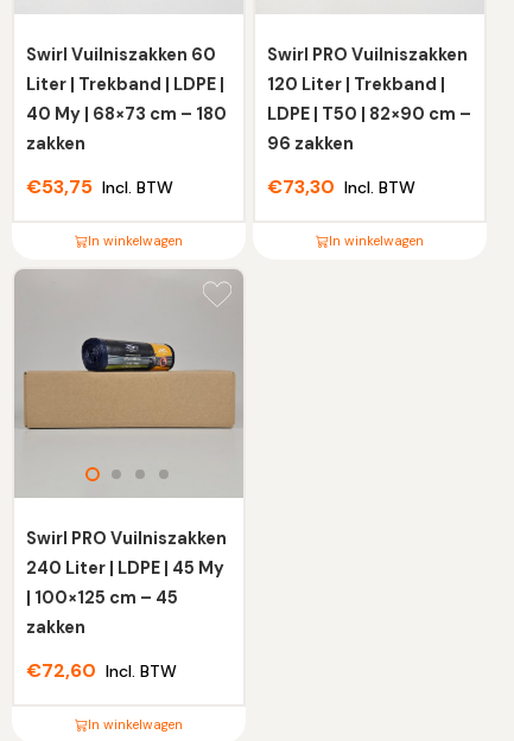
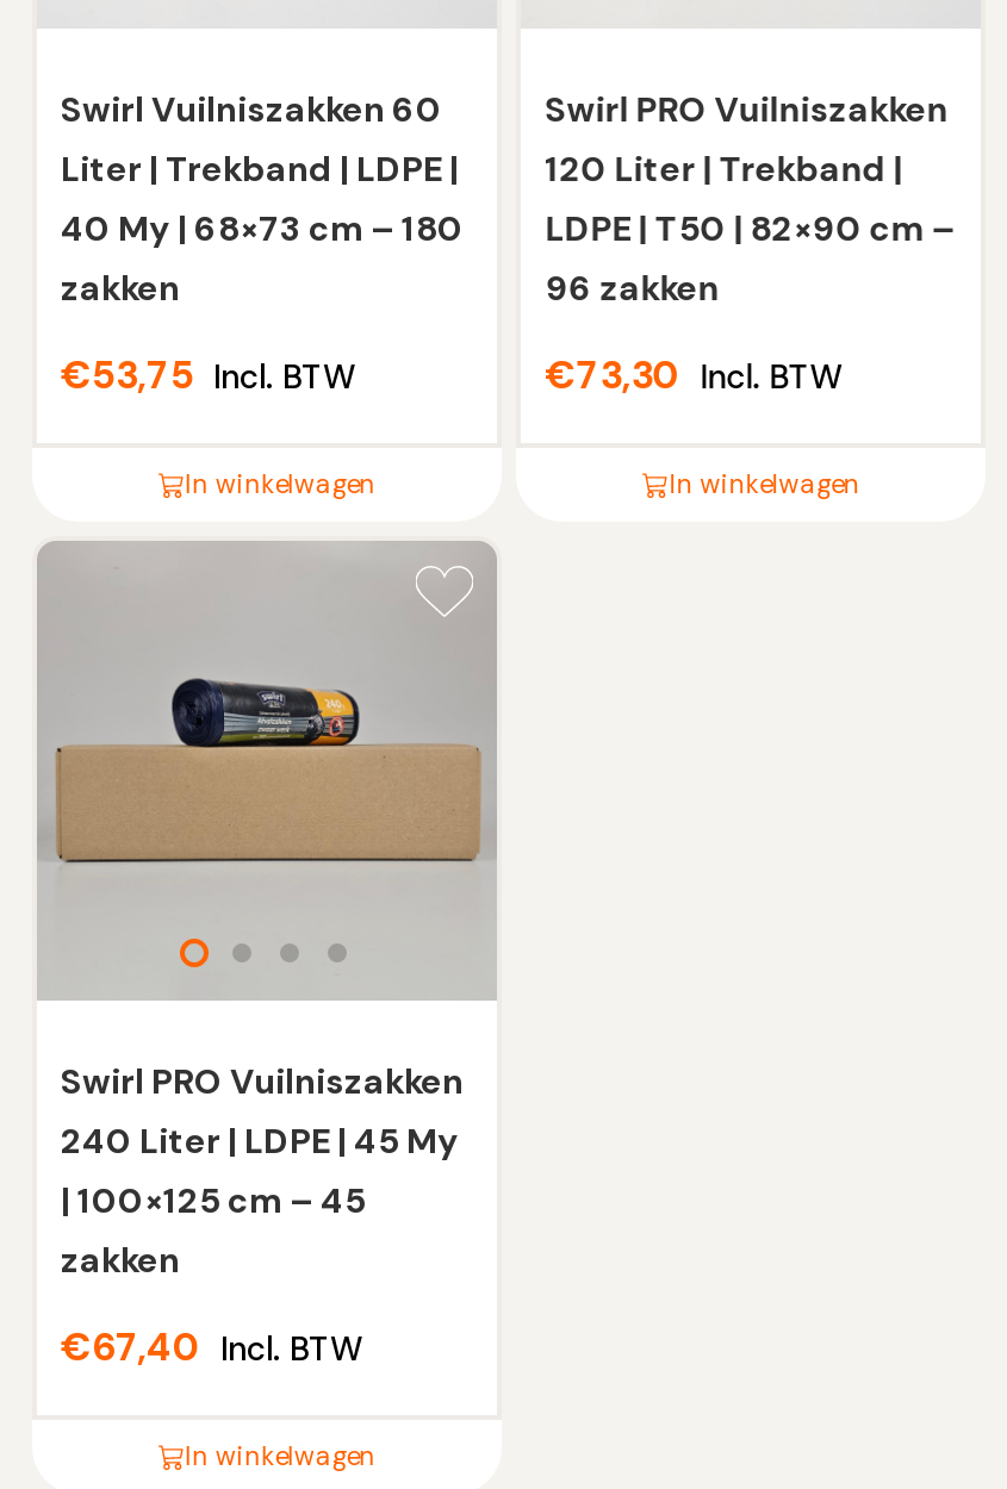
[26,658,177,683] €72,60 Incl. BTW -> [61,1323,363,1373] €67,40 Incl. BTW

